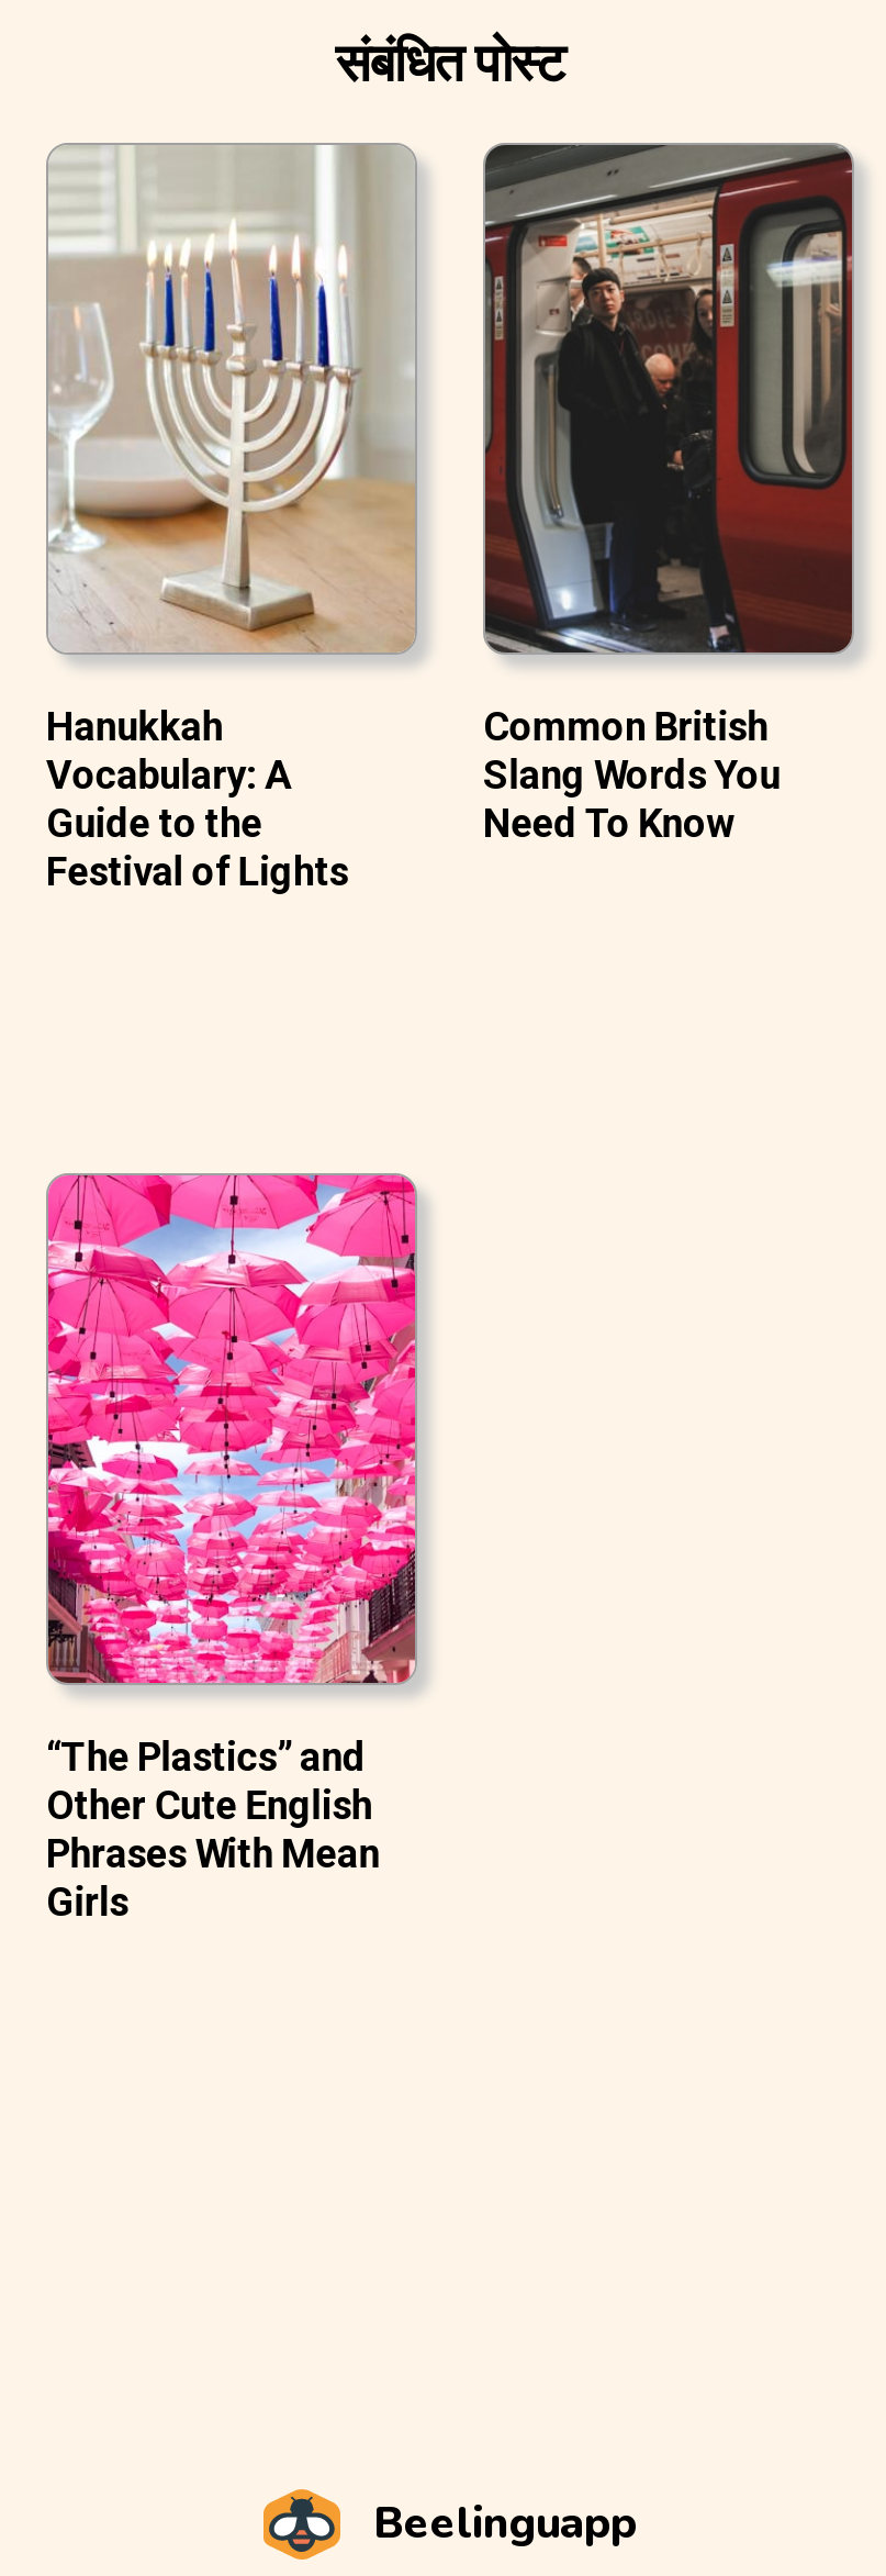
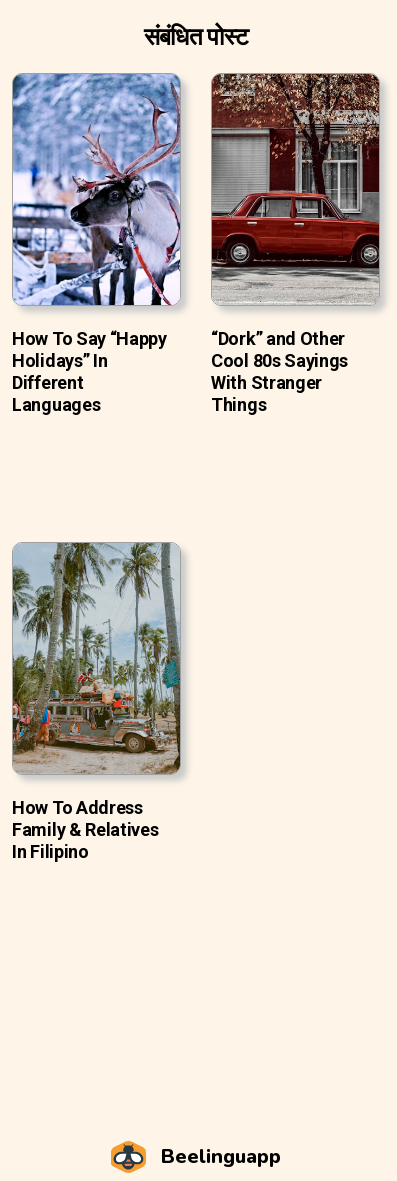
[46,143,417,894] [image] | Hanukkah | Vocabulary: A | Guide to the | Festival of Lights -> [12,73,181,415] [image] | How To Say “Happy | Holidays” In | Different | Languages
[483,145,854,846] [image] | Common British | Slang Words You | Need To Know -> [211,73,380,415] [image] | “Dork” and Other | Cool 80s Sayings | With Stranger | Things
[46,1173,417,1924] [image] | “The Plastics” and | Other Cute English | Phrases With Mean | Girls -> [12,542,181,862] [image] | How To Address | Family & Relatives | In Filipino

